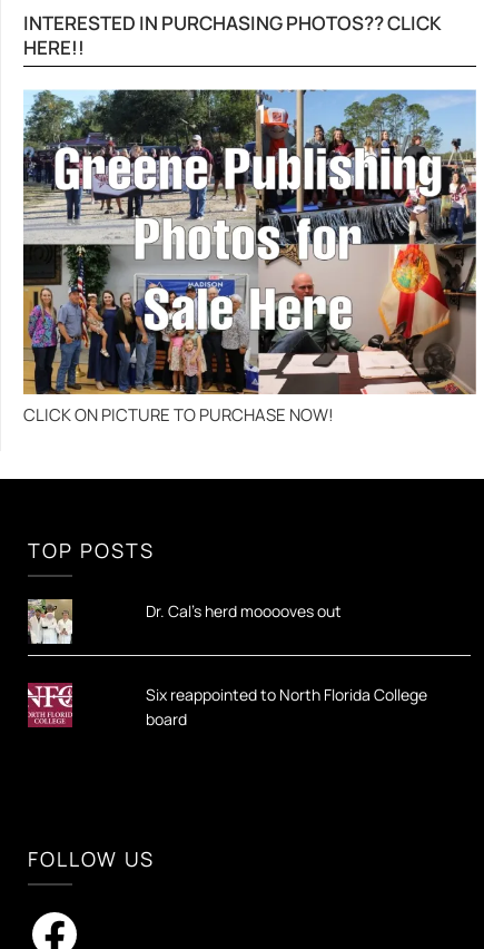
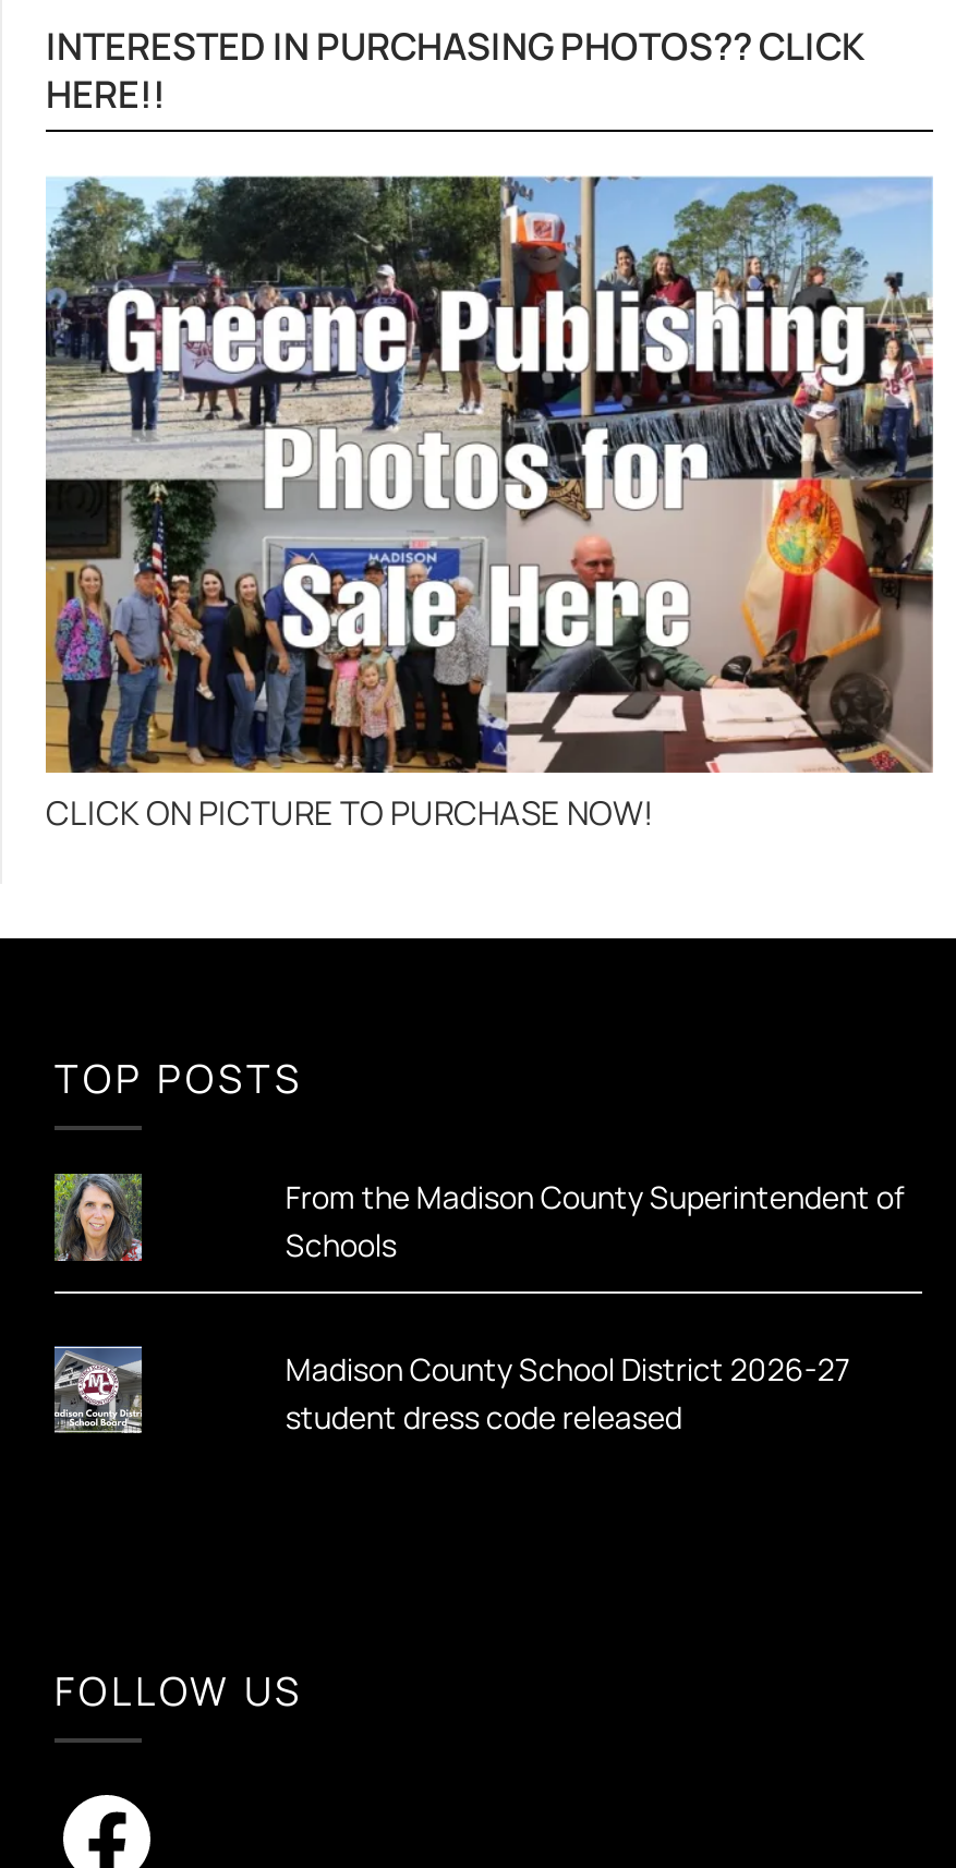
[28,599,73,645] [image] -> [55,1173,142,1262] [image]
[146,600,341,621] Dr. Cal’s herd mooooves out -> [285,1176,905,1266] From the Madison County Superintendent of | Schools
[27,683,72,727] [image] -> [52,1345,142,1434] [image]
[146,684,427,729] Six reappointed to North Florida College | board -> [285,1349,850,1438] Madison County School District 2026-27 | student dress code released

